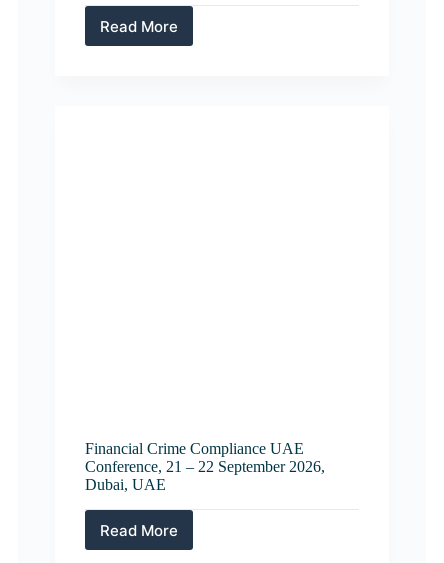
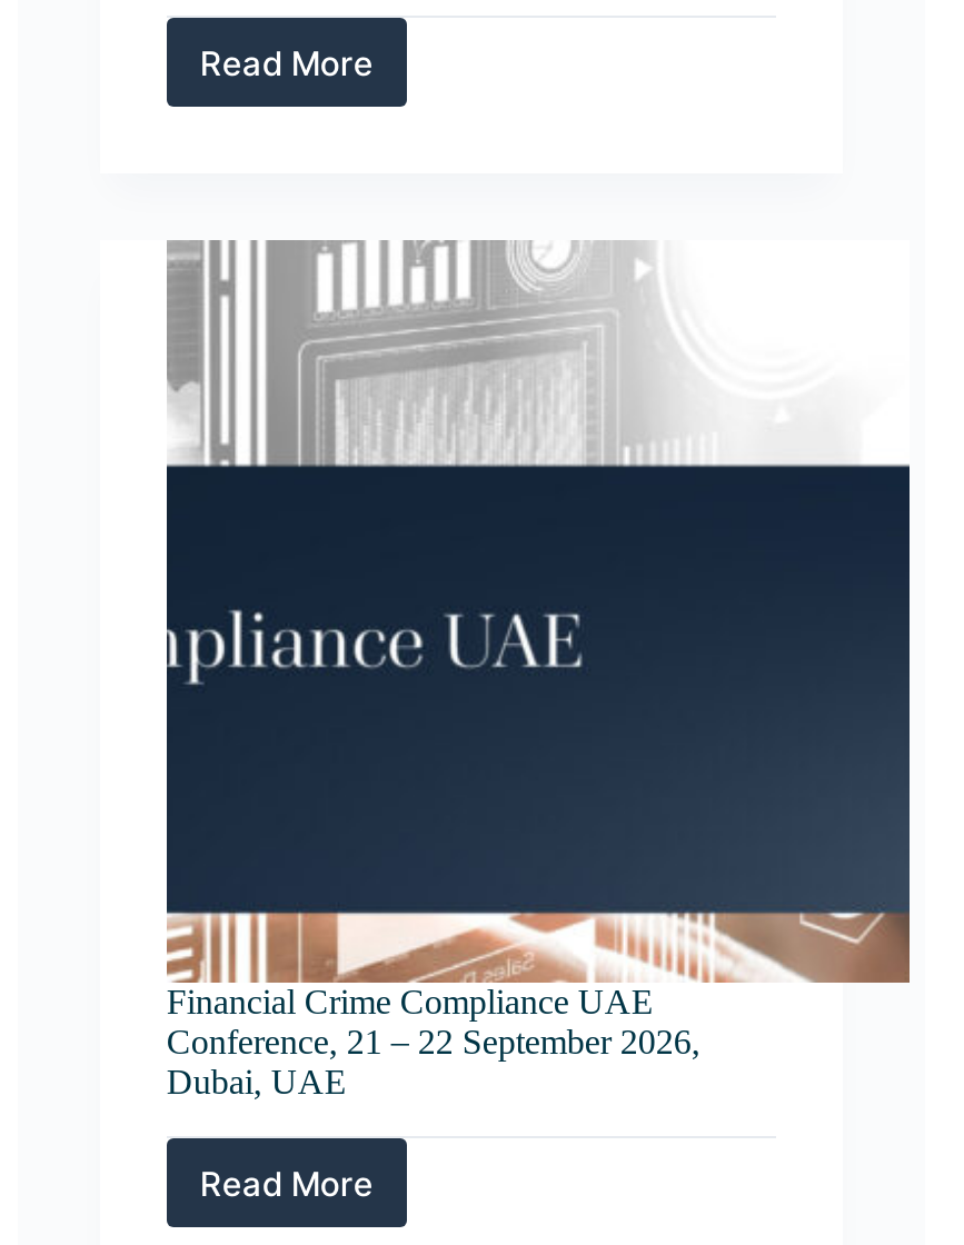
none -> [165,238,912,985] [image]

